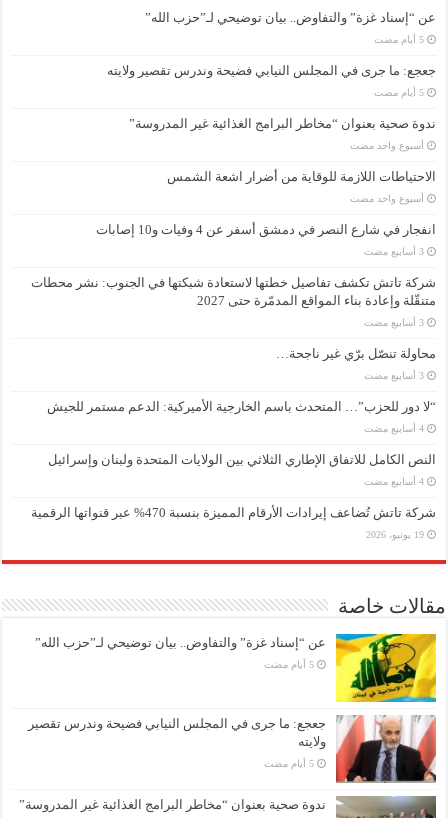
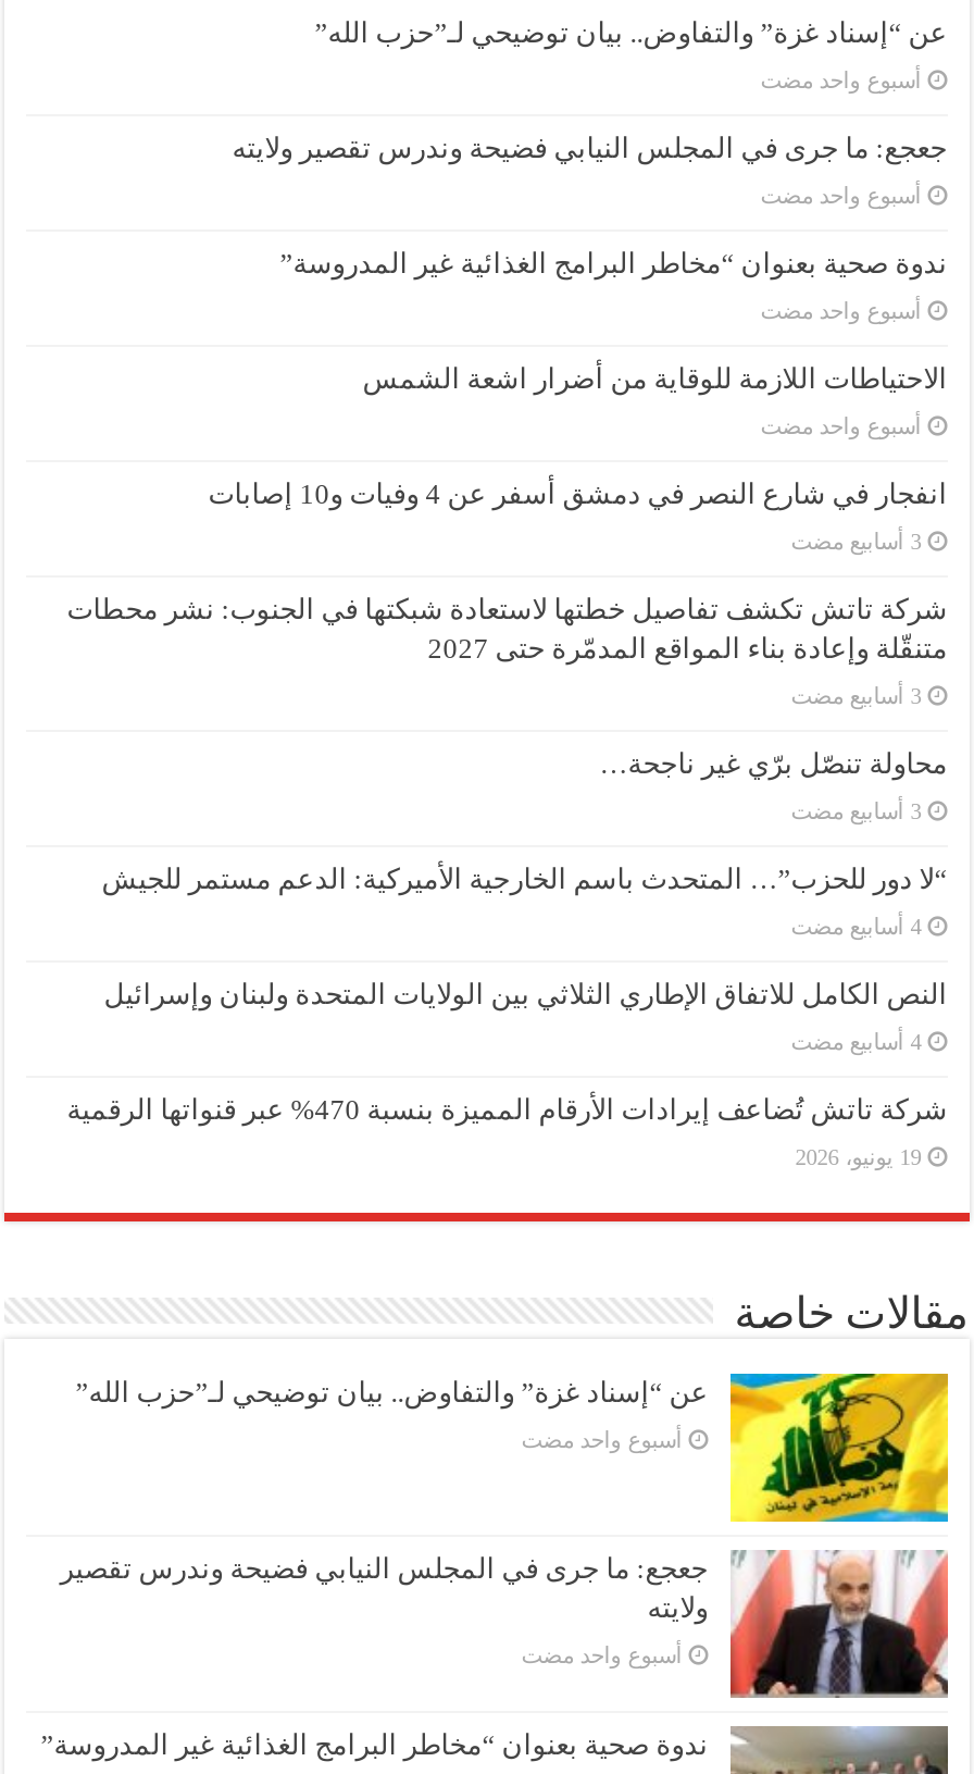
none -> [761,68,921,92] أسبوع واحد مضت
none -> [761,183,921,207] أسبوع واحد مضت
none -> [521,1427,682,1451] أسبوع واحد مضت
none -> [521,1643,682,1667] أسبوع واحد مضت

